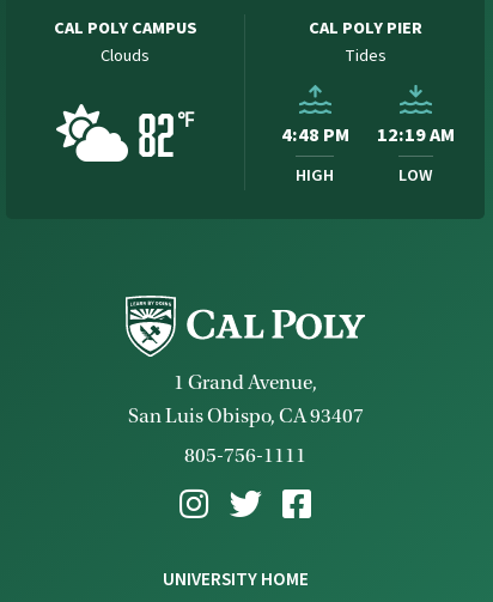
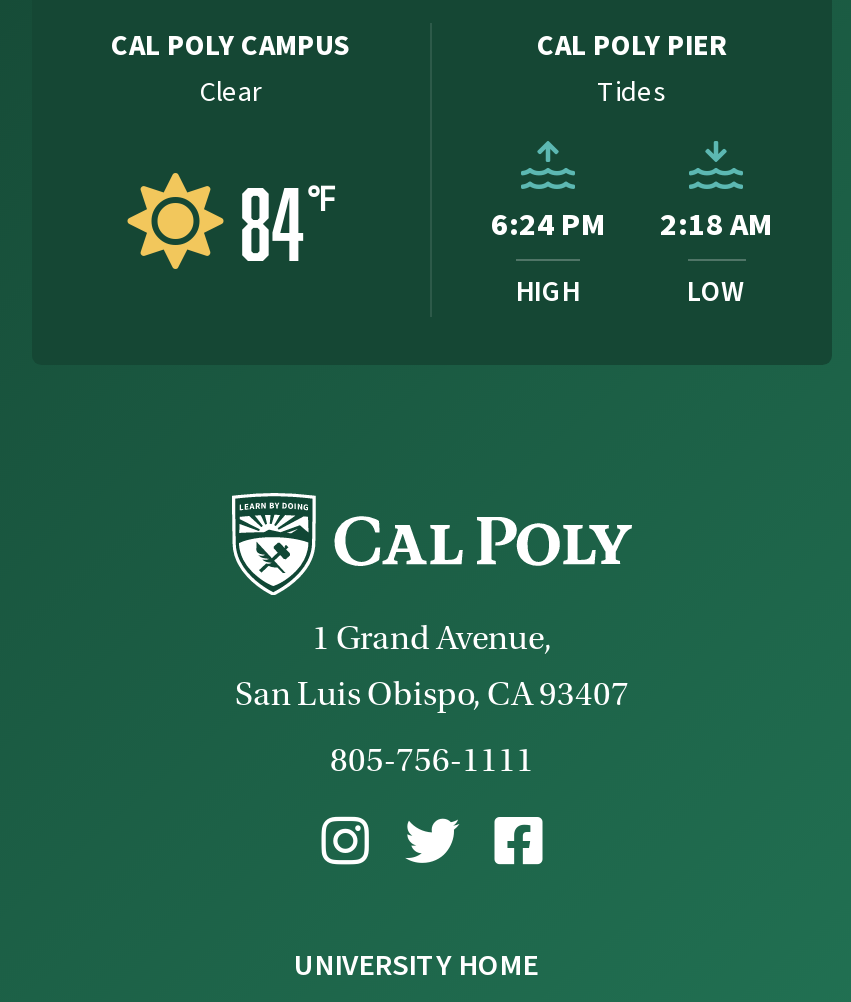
[101,43,150,68] Clouds -> [200,70,262,112] Clear
[55,102,194,166] [image] | 82 ℉ -> [118,169,335,277] [image] | 84 ℉
[281,122,349,148] 4:48 PM -> [491,202,605,246] 6:24 PM
[376,122,454,148] 12:19 AM -> [660,202,772,246] 2:18 AM

